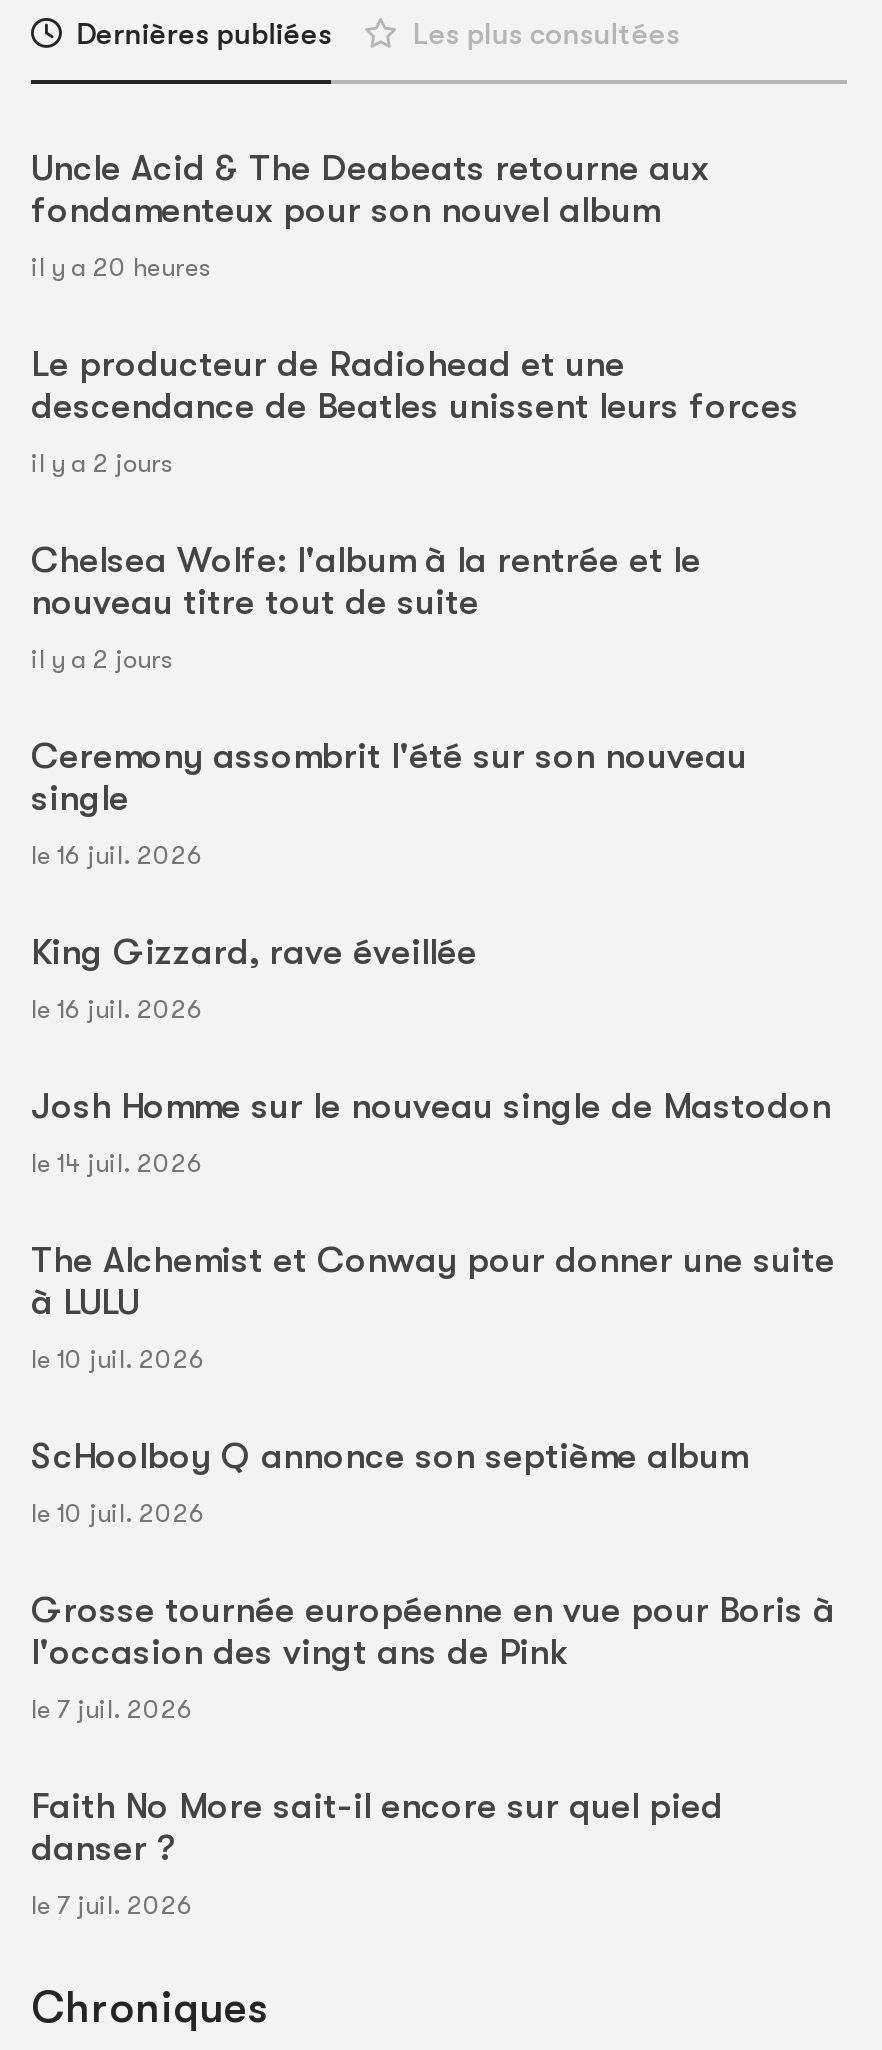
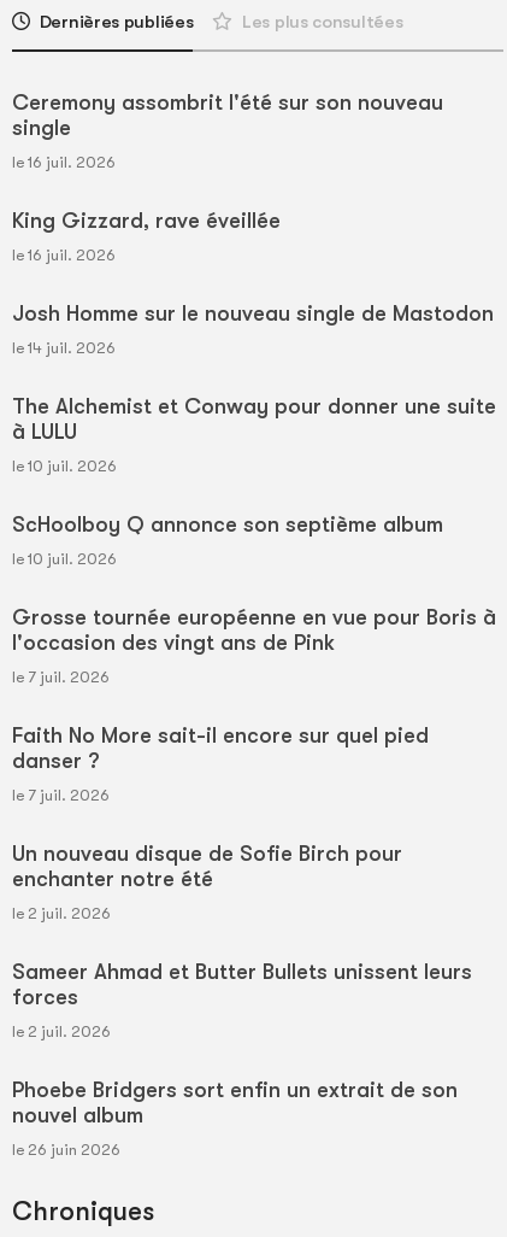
[31,148,799,674] Uncle Acid & The Deabeats retourne aux | fondamenteux pour son nouvel album | il y a 20 heures | Le producteur de Radiohead et une | descendance de Beatles unissent leurs forces | il y a 2 jours | Chelsea Wolfe: l'album à la rentrée et le | nouveau titre tout de suite | il y a 2 jours -> none
moved [31,736,835,1920] -> [12,90,496,804]: Ceremony assombrit l'été sur son nouveau | single | le 16 juil. 2026 | ... | danser ? | le 7 juil. 2026
none -> [12,841,472,1158] Un nouveau disque de Sofie Birch pour | enchanter notre été | le 2 juil. 2026 | Sameer Ahmad et Butter Bullets unissent leurs | forces | le 2 juil. 2026 | Phoebe Bridgers sort enfin un extrait de son | nouvel album | le 26 juin 2026

